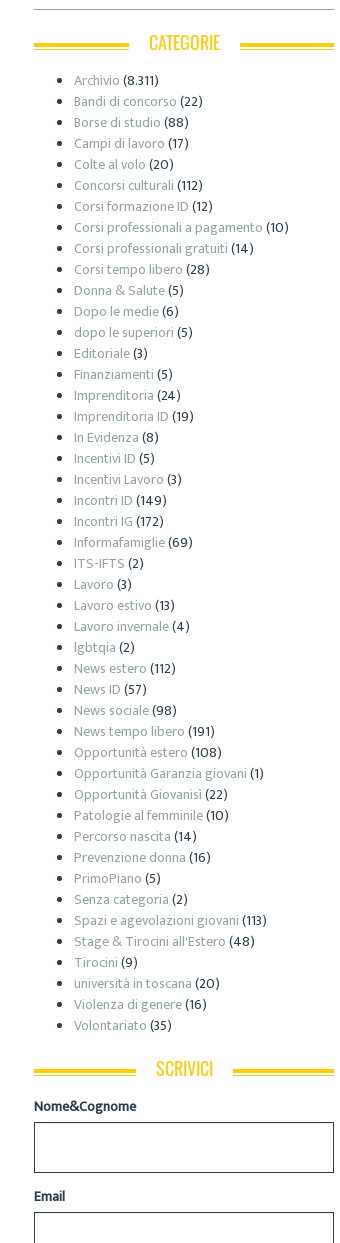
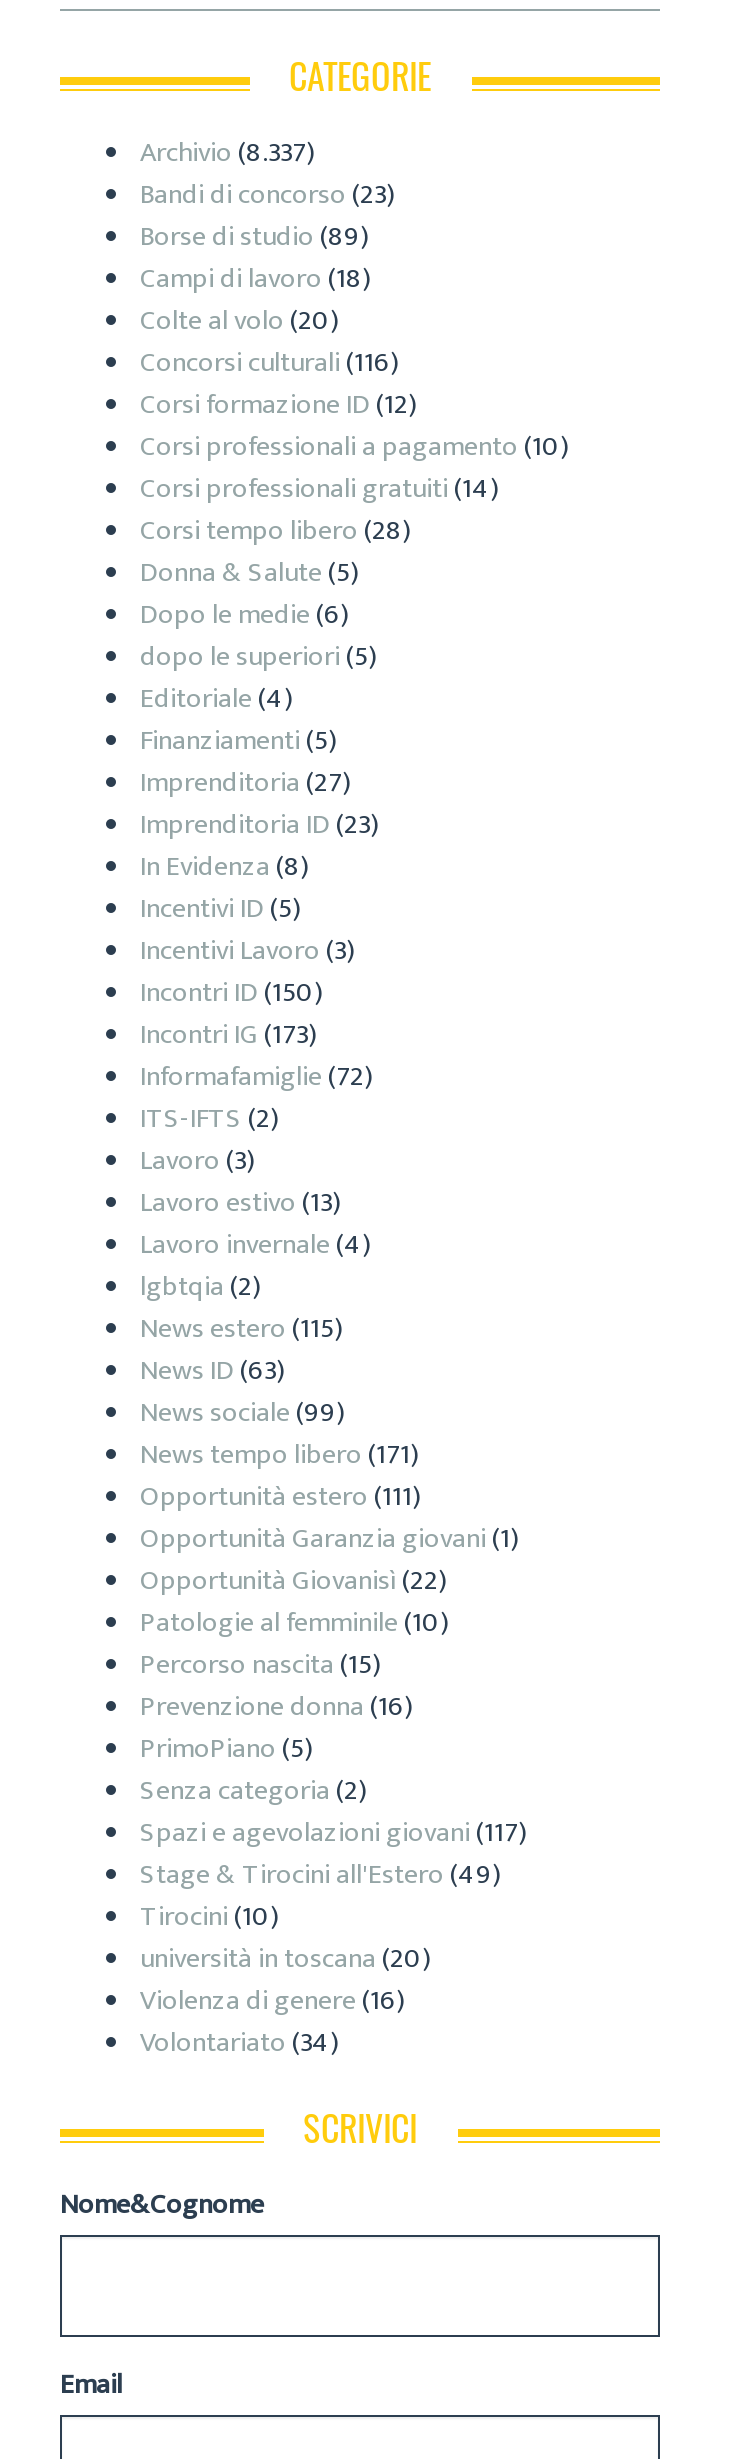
[74,69,159,92] Archivio (8.311) -> [140,129,316,175] Archivio (8.337)
[74,90,203,113] Bandi di concorso (22) -> [140,171,396,217] Bandi di concorso (23)
[74,111,189,134] Borse di studio (88) -> [140,213,370,259] Borse di studio (89)
[74,132,189,155] Campi di lavoro (17) -> [140,255,372,301] Campi di lavoro (18)
[74,174,203,197] Concorsi culturali (112) -> [140,339,400,385] Concorsi culturali (116)
[74,342,148,365] Editoriale (3) -> [140,675,294,721] Editoriale (4)
[74,384,181,407] Imprenditoria (24) -> [140,759,352,805] Imprenditoria (27)
[74,405,194,428] Imprenditoria ID (19) -> [140,801,380,847] Imprenditoria ID (23)
[74,489,167,512] Incontri ID (149) -> [140,969,324,1015] Incontri ID (150)
[74,510,164,533] Incontri IG (172) -> [140,1011,318,1057] Incontri IG (173)
[74,531,193,554] Informafamiglie (69) -> [140,1053,374,1099] Informafamiglie (72)
[74,657,176,680] News estero (112) -> [140,1305,344,1351] News estero (115)
[74,678,147,701] News ID (57) -> [140,1347,286,1393] News ID (63)
[74,699,177,722] News sociale (98) -> [140,1389,346,1435] News sociale (99)
[74,720,215,743] News tempo libero (191) -> [140,1431,420,1477] News tempo libero (171)
[74,741,222,764] Opportunità estero (108) -> [140,1473,422,1519] Opportunità estero (111)
[74,825,197,848] Percorso nascita (14) -> [140,1641,382,1687] Percorso nascita (15)
[74,909,267,932] Spazi e agevolazioni giovani (113) -> [140,1809,528,1855] Spazi e agevolazioni giovani (117)
[74,930,255,953] Stage & Tirocini all'Estero (48) -> [140,1851,502,1897] Stage & Tirocini all'Estero (49)
[74,951,138,974] Tirocini (9) -> [140,1893,280,1939] Tirocini (10)
[74,1014,172,1037] Volontariato (35) -> [140,2019,340,2065] Volontariato (34)

